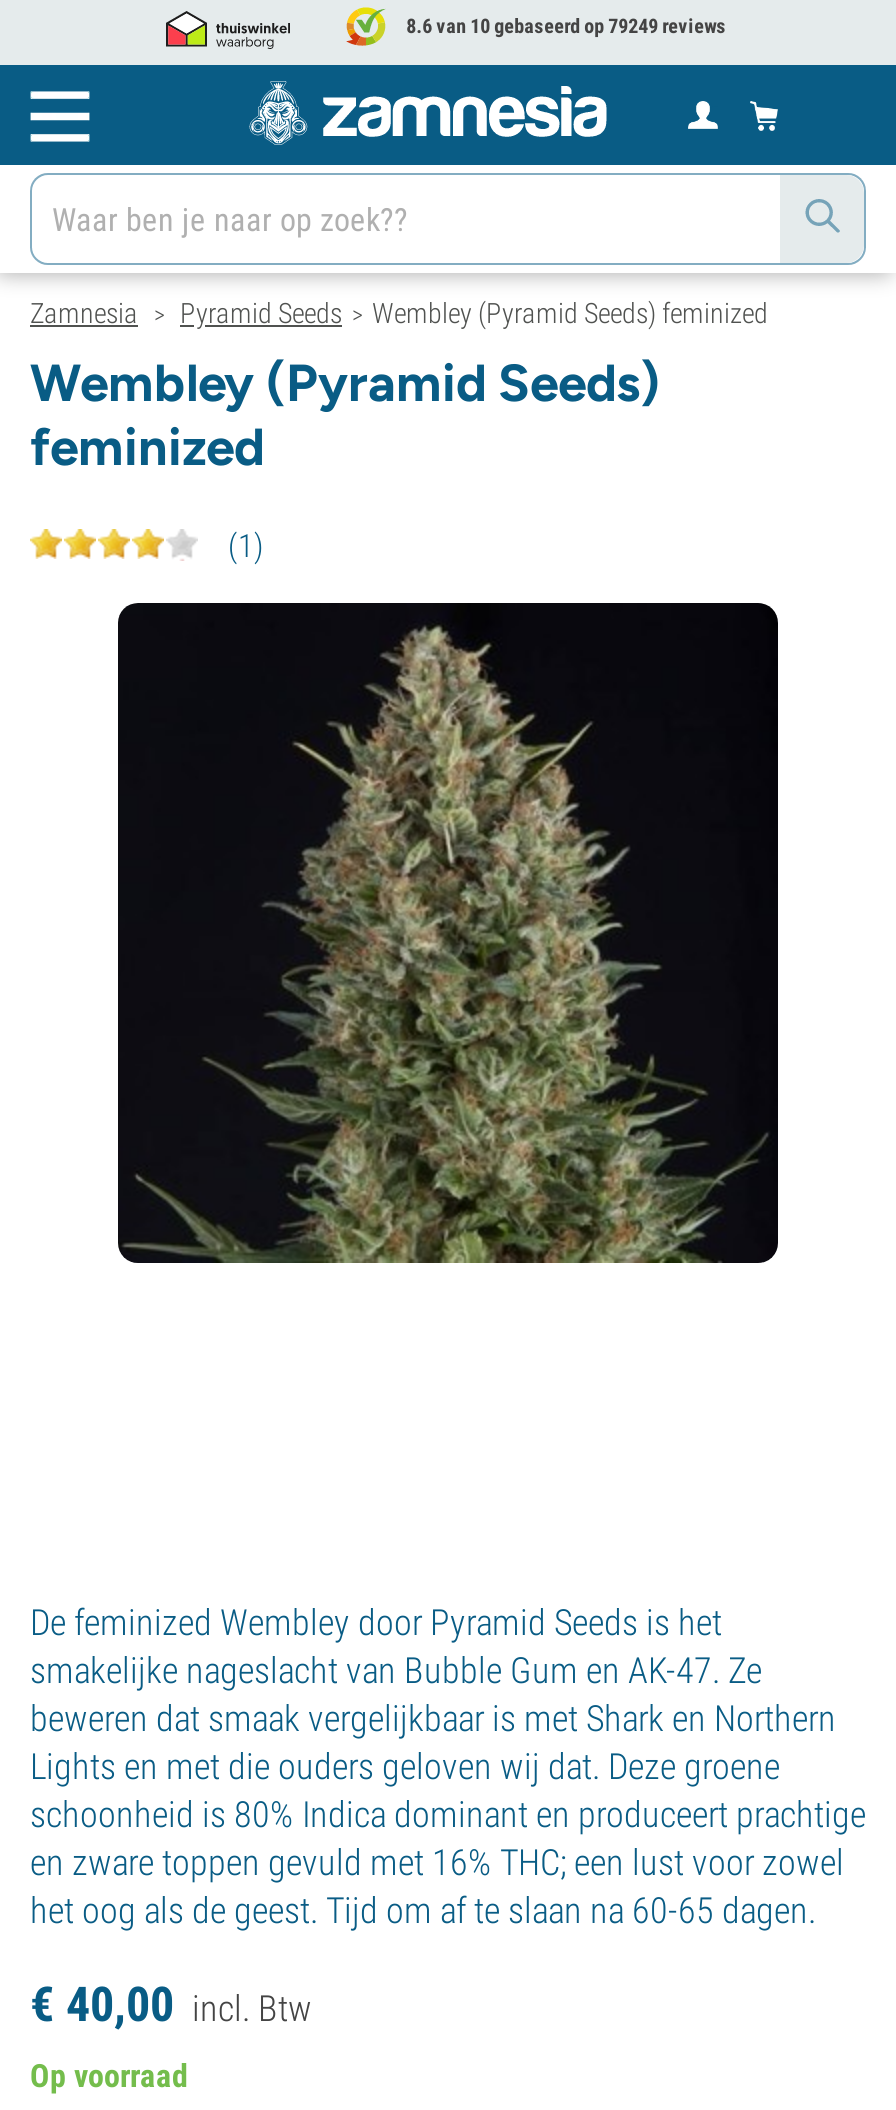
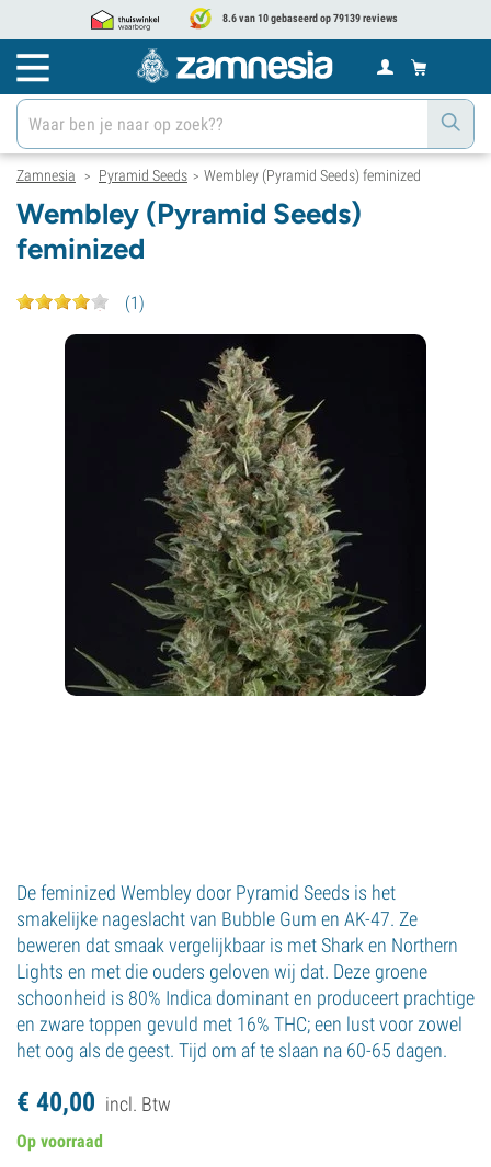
[402,15,726,37] 8.6 van 10 gebaseerd op 79249 reviews -> [221,12,398,24] 8.6 van 10 gebaseerd op 79139 reviews

